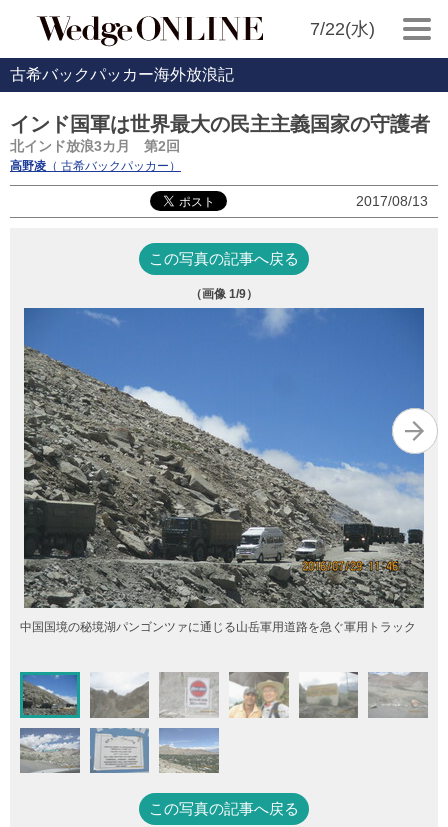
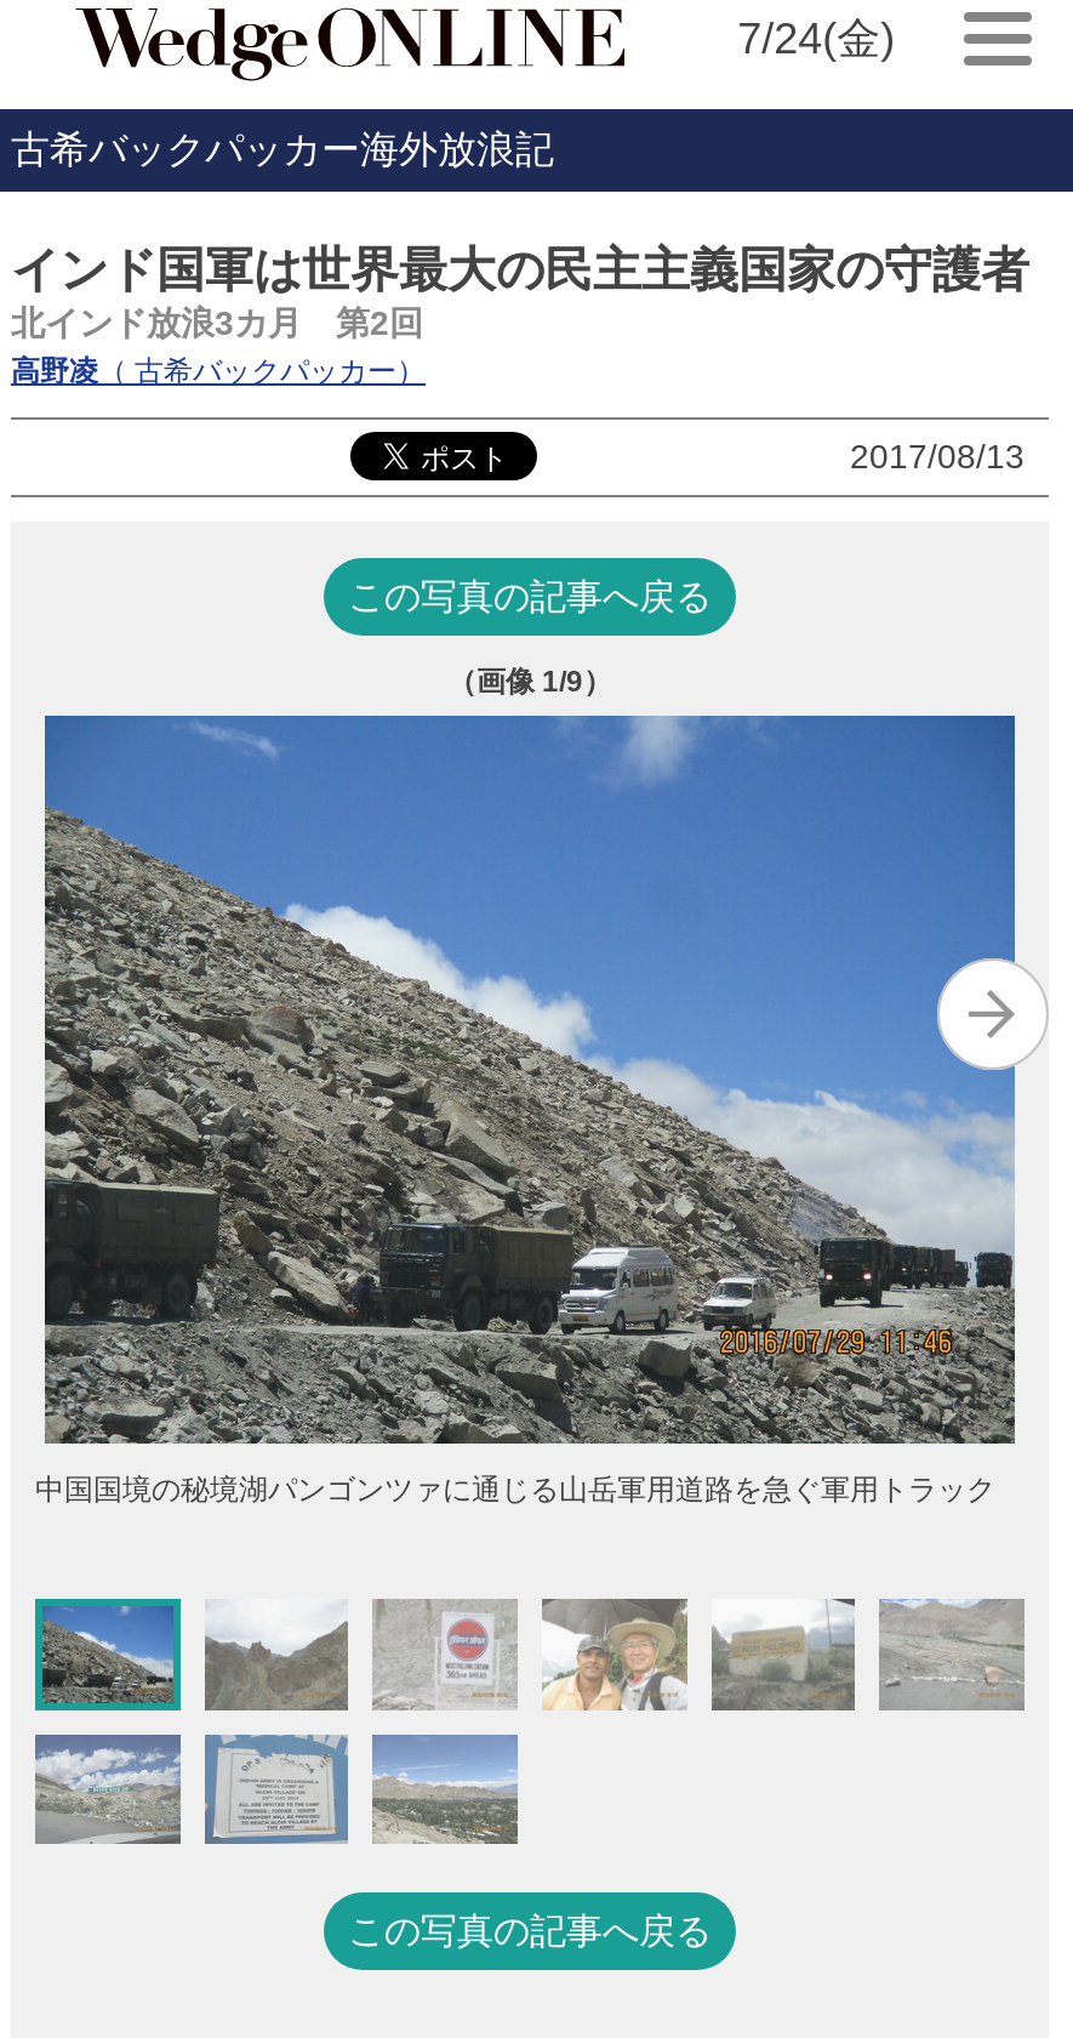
[310,19,375,39] 7/22(水) -> [737,15,895,63] 7/24(金)

